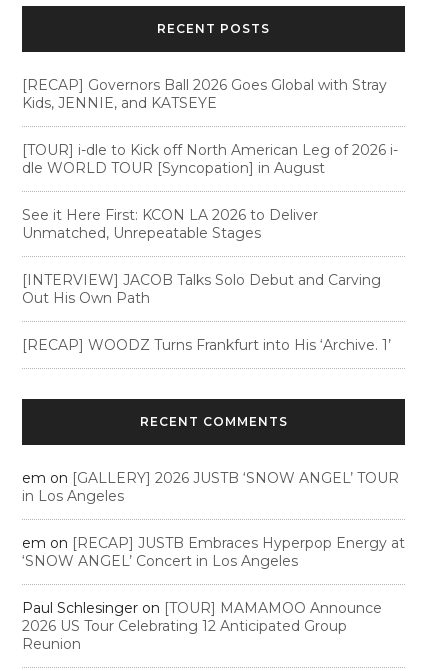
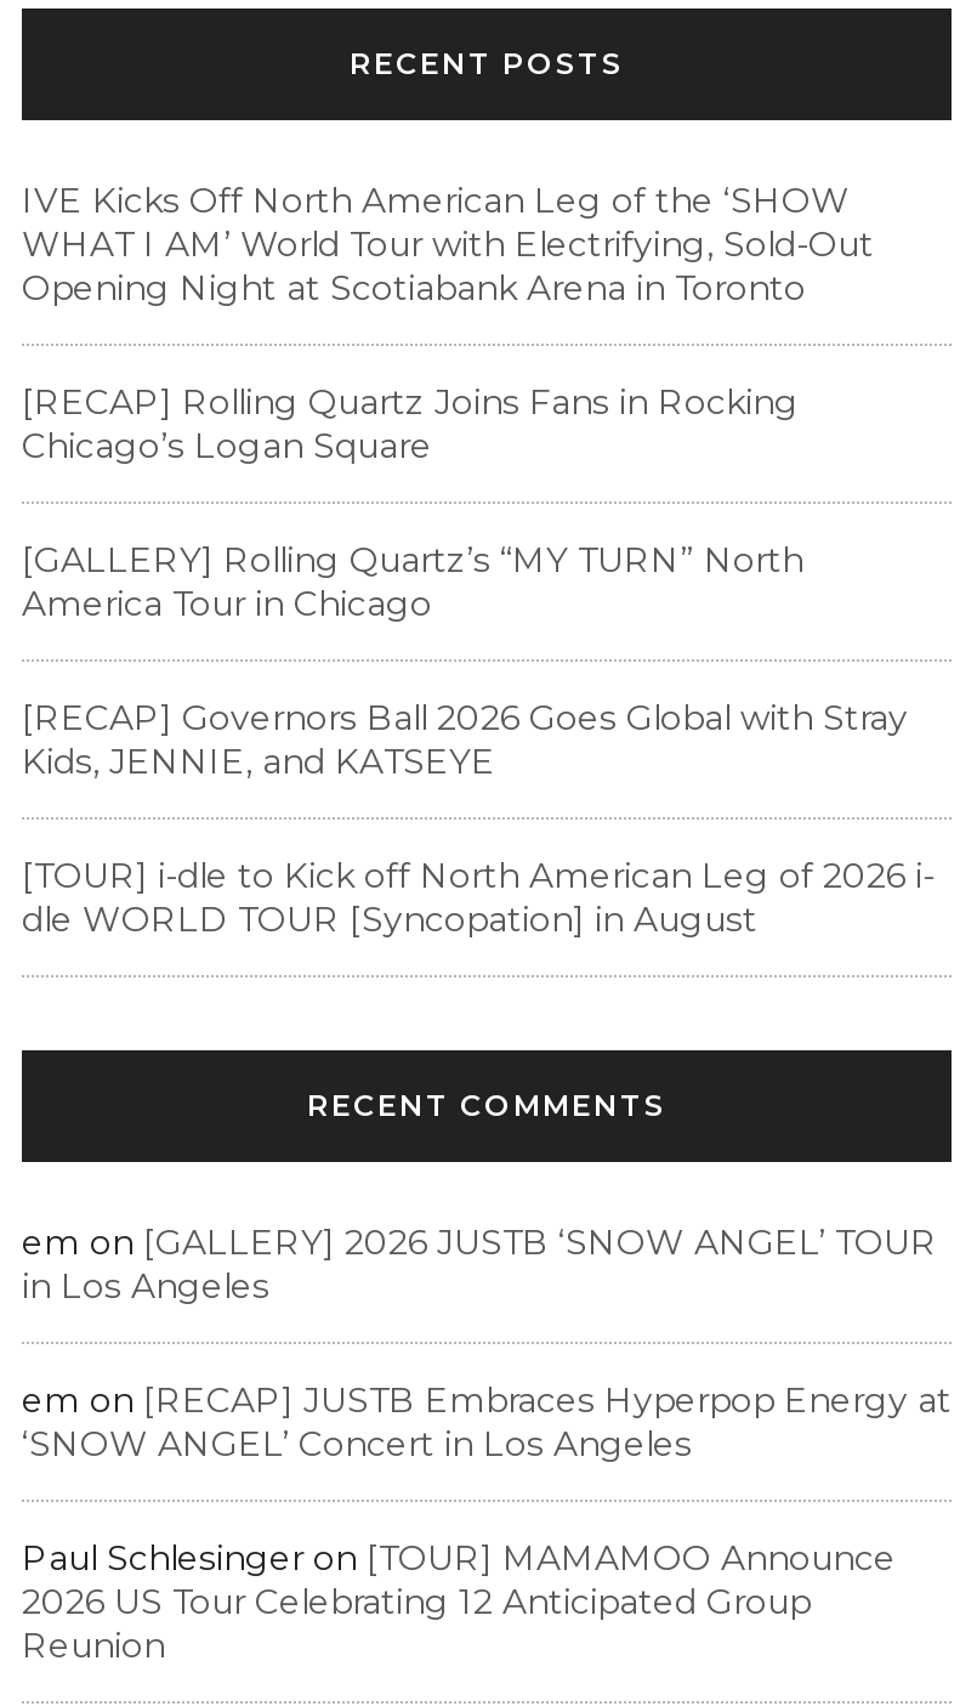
none -> [22,178,874,625] IVE Kicks Off North American Leg of the ‘SHOW | WHAT I AM’ World Tour with Electrifying, Sold-Out | Opening Night at Scotiabank Arena in Toronto | [RECAP] Rolling Quartz Joins Fans in Rocking | Chicago’s Logan Square | [GALLERY] Rolling Quartz’s “MY TURN” North | America Tour in Chicago
moved [22,76,398,177] -> [22,696,935,941]: [RECAP] Governors Ball 2026 Goes Global with Stray | Kids, JENNIE, and KATSEYE | [TOUR] i-dle to Kick off North American Leg of 2026 i- | dle WORLD TOUR [Syncopation] in August
[22,206,395,354] See it Here First: KCON LA 2026 to Deliver | Unmatched, Unrepeatable Stages | [INTERVIEW] JACOB Talks Solo Debut and Carving | Out His Own Path | [RECAP] WOODZ Turns Frankfurt into His ‘Archive. 1’ -> none

